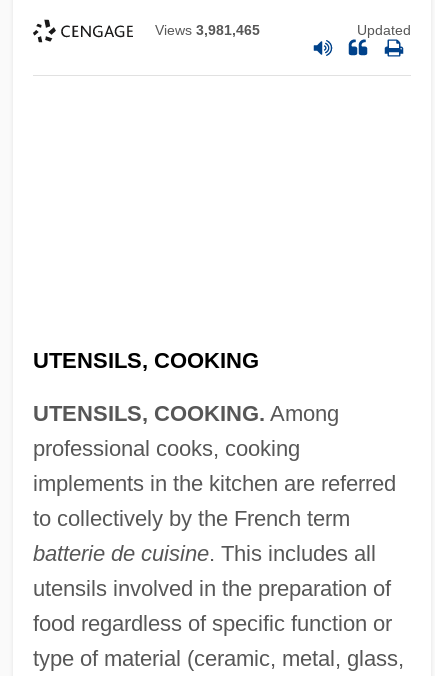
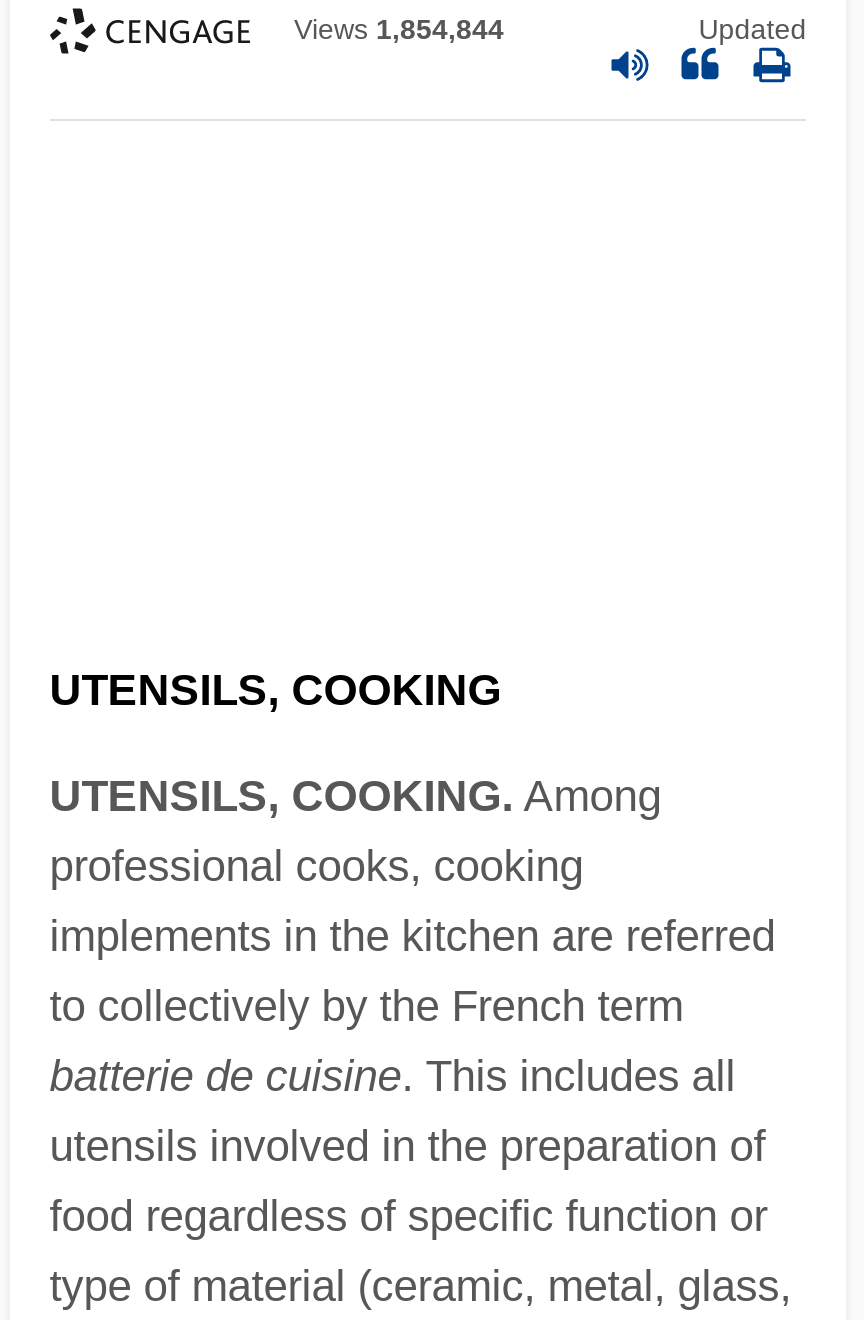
[155,22,260,38] Views 3,981,465 -> [294,14,504,46] Views 1,854,844

